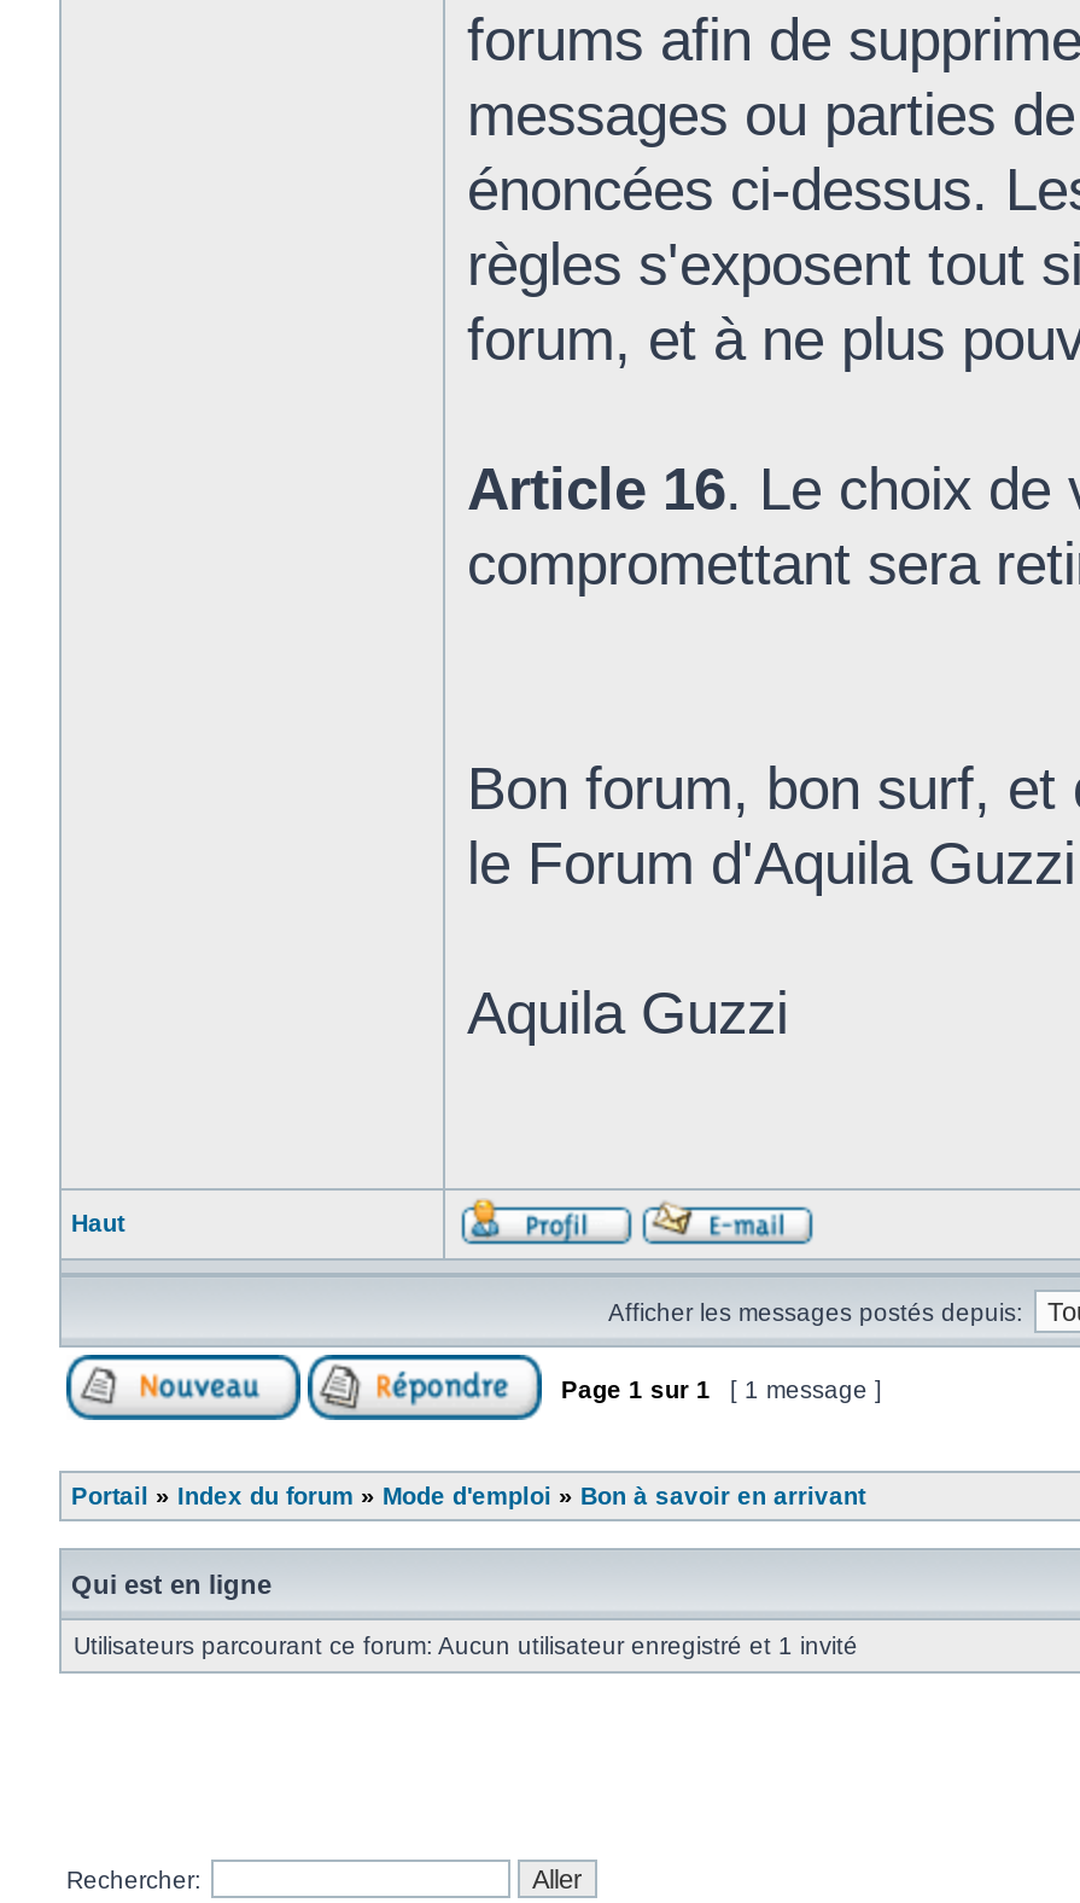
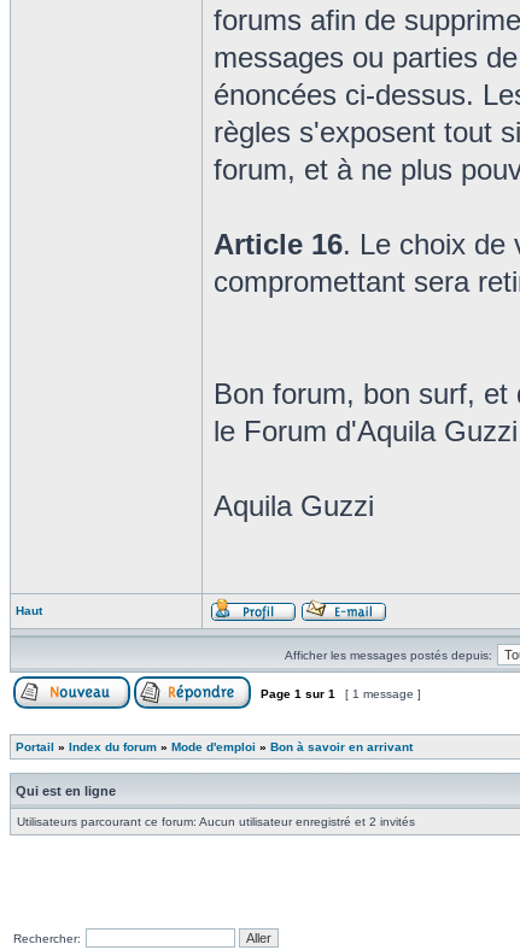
[74,1633,858,1659] Utilisateurs parcourant ce forum: Aucun utilisateur enregistré et 1 invité -> [17,815,415,828] Utilisateurs parcourant ce forum: Aucun utilisateur enregistré et 2 invités

